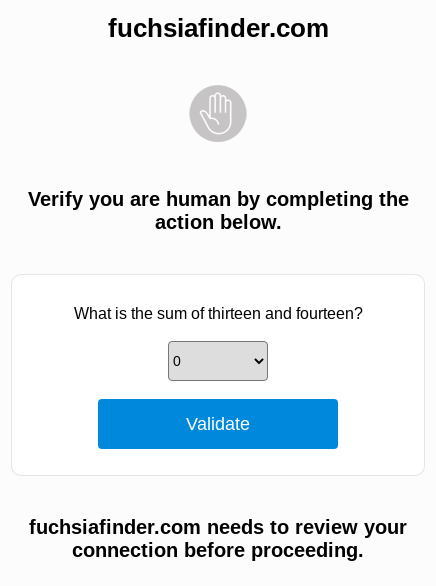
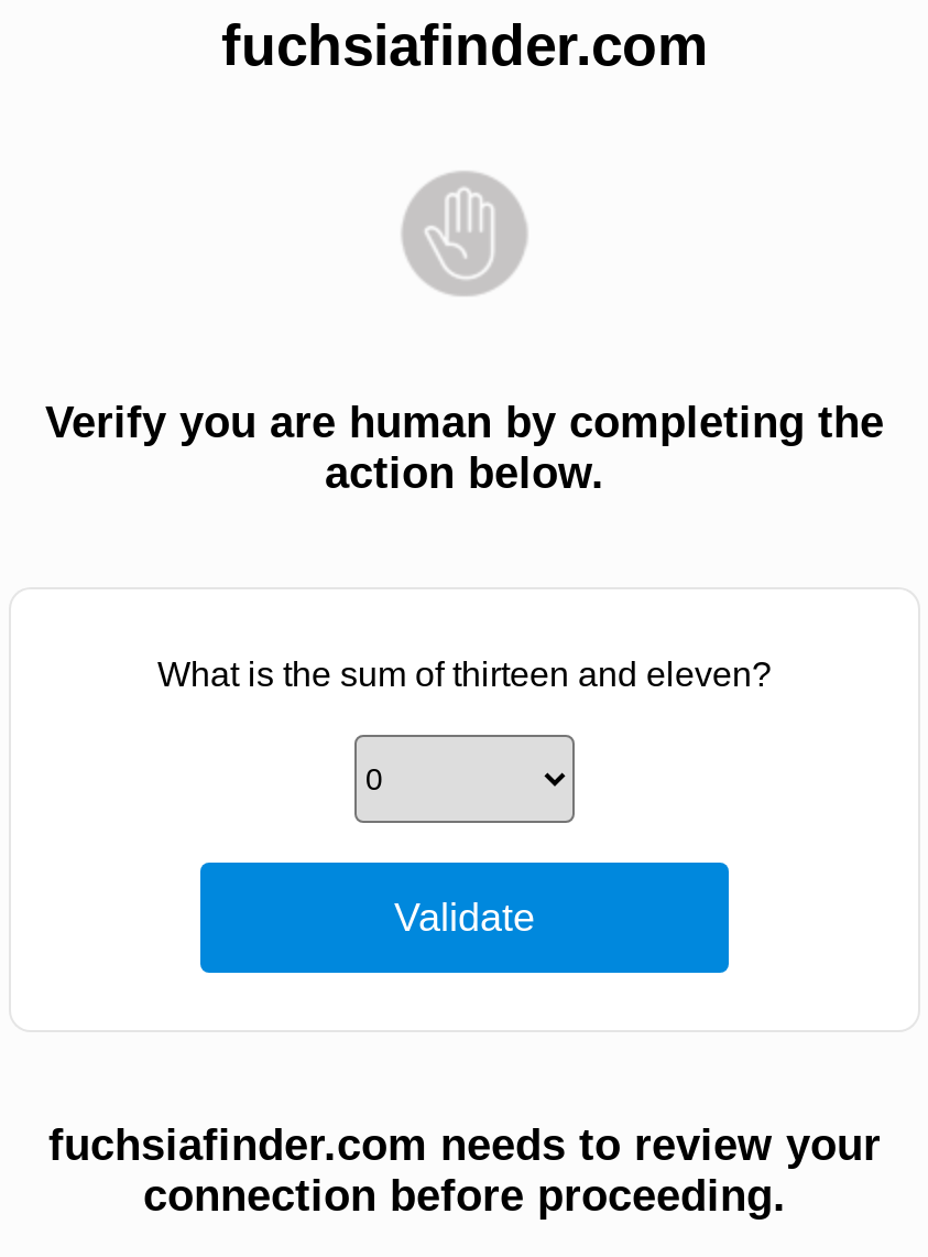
[73,305,362,322] What is the sum of thirteen and fourteen? -> [157,655,772,693] What is the sum of thirteen and eleven?

